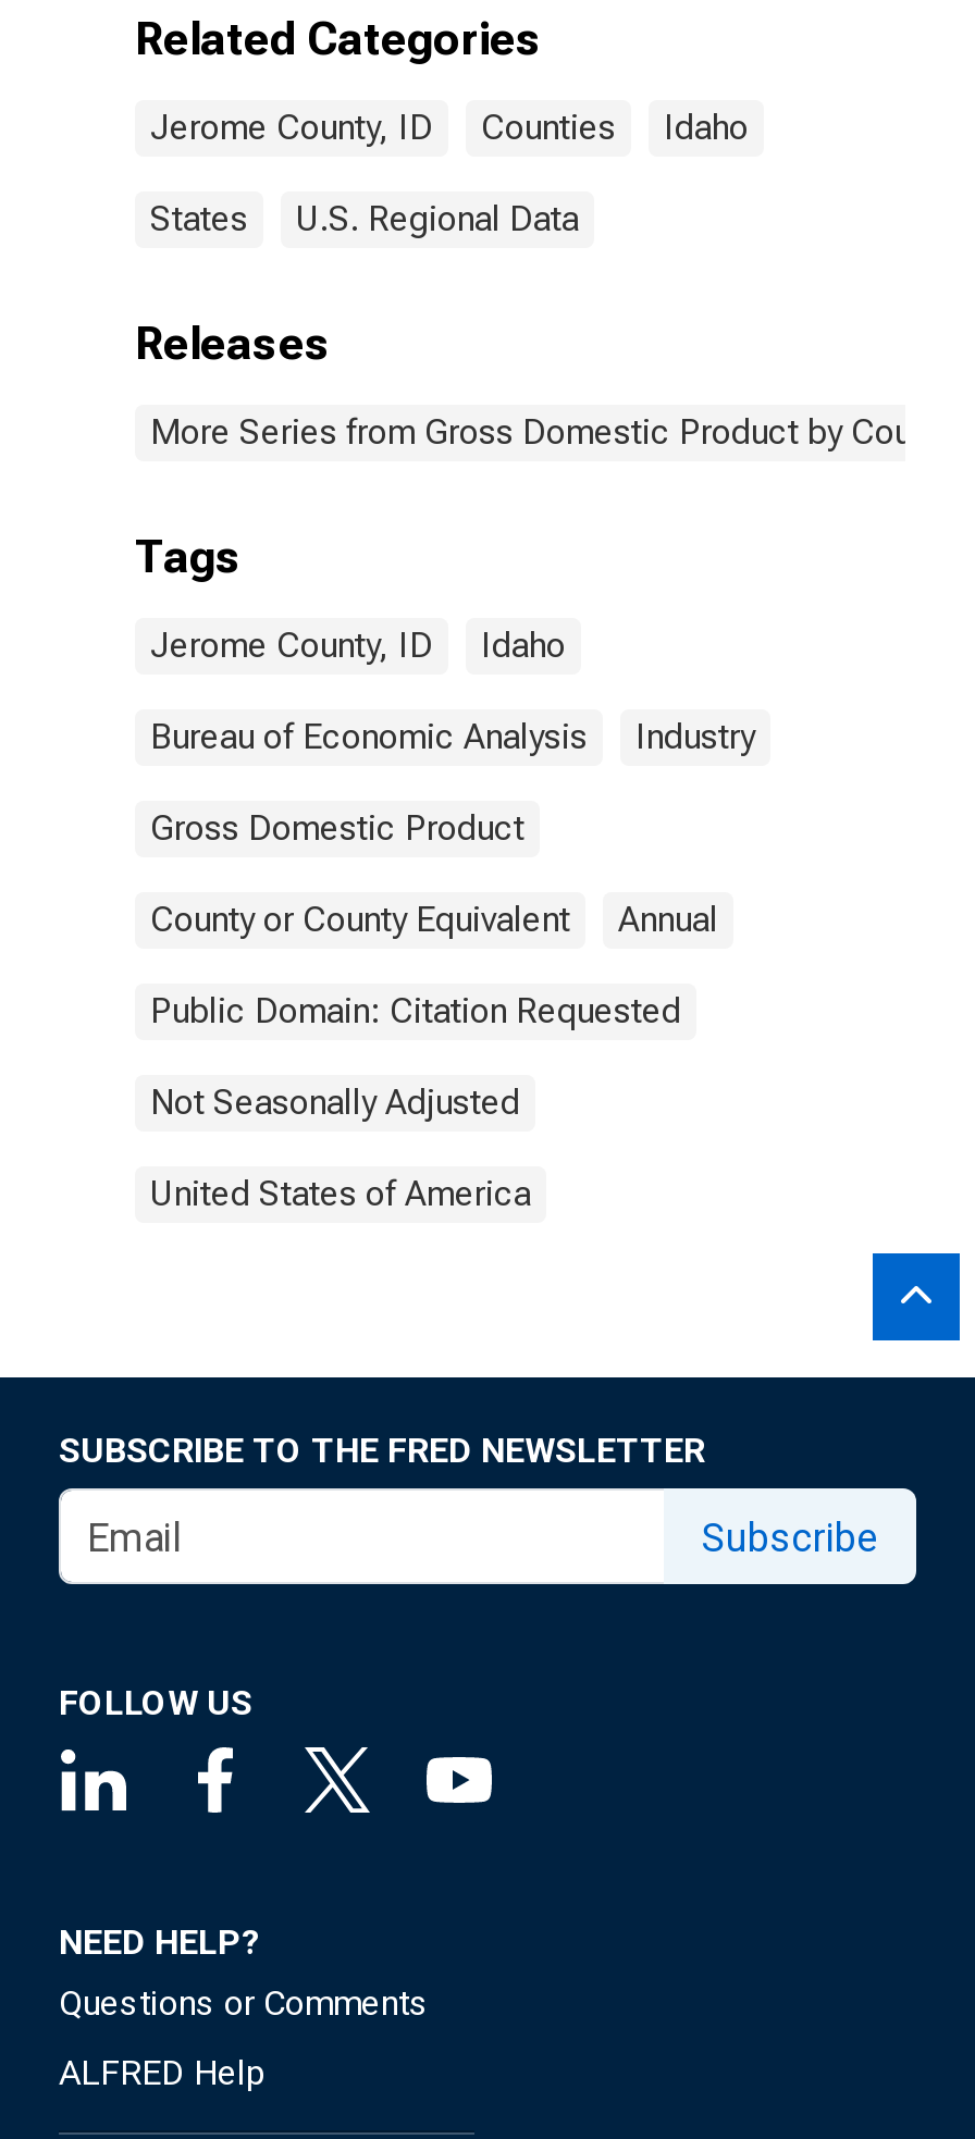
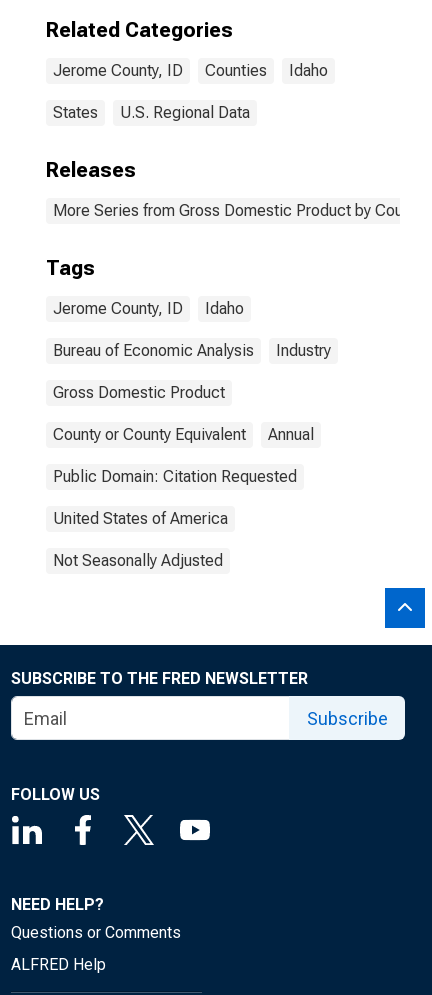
moved [150,1081,520,1123] -> [53,551,223,570]: Not Seasonally Adjusted
moved [150,1173,531,1214] -> [53,509,228,528]: United States of America

